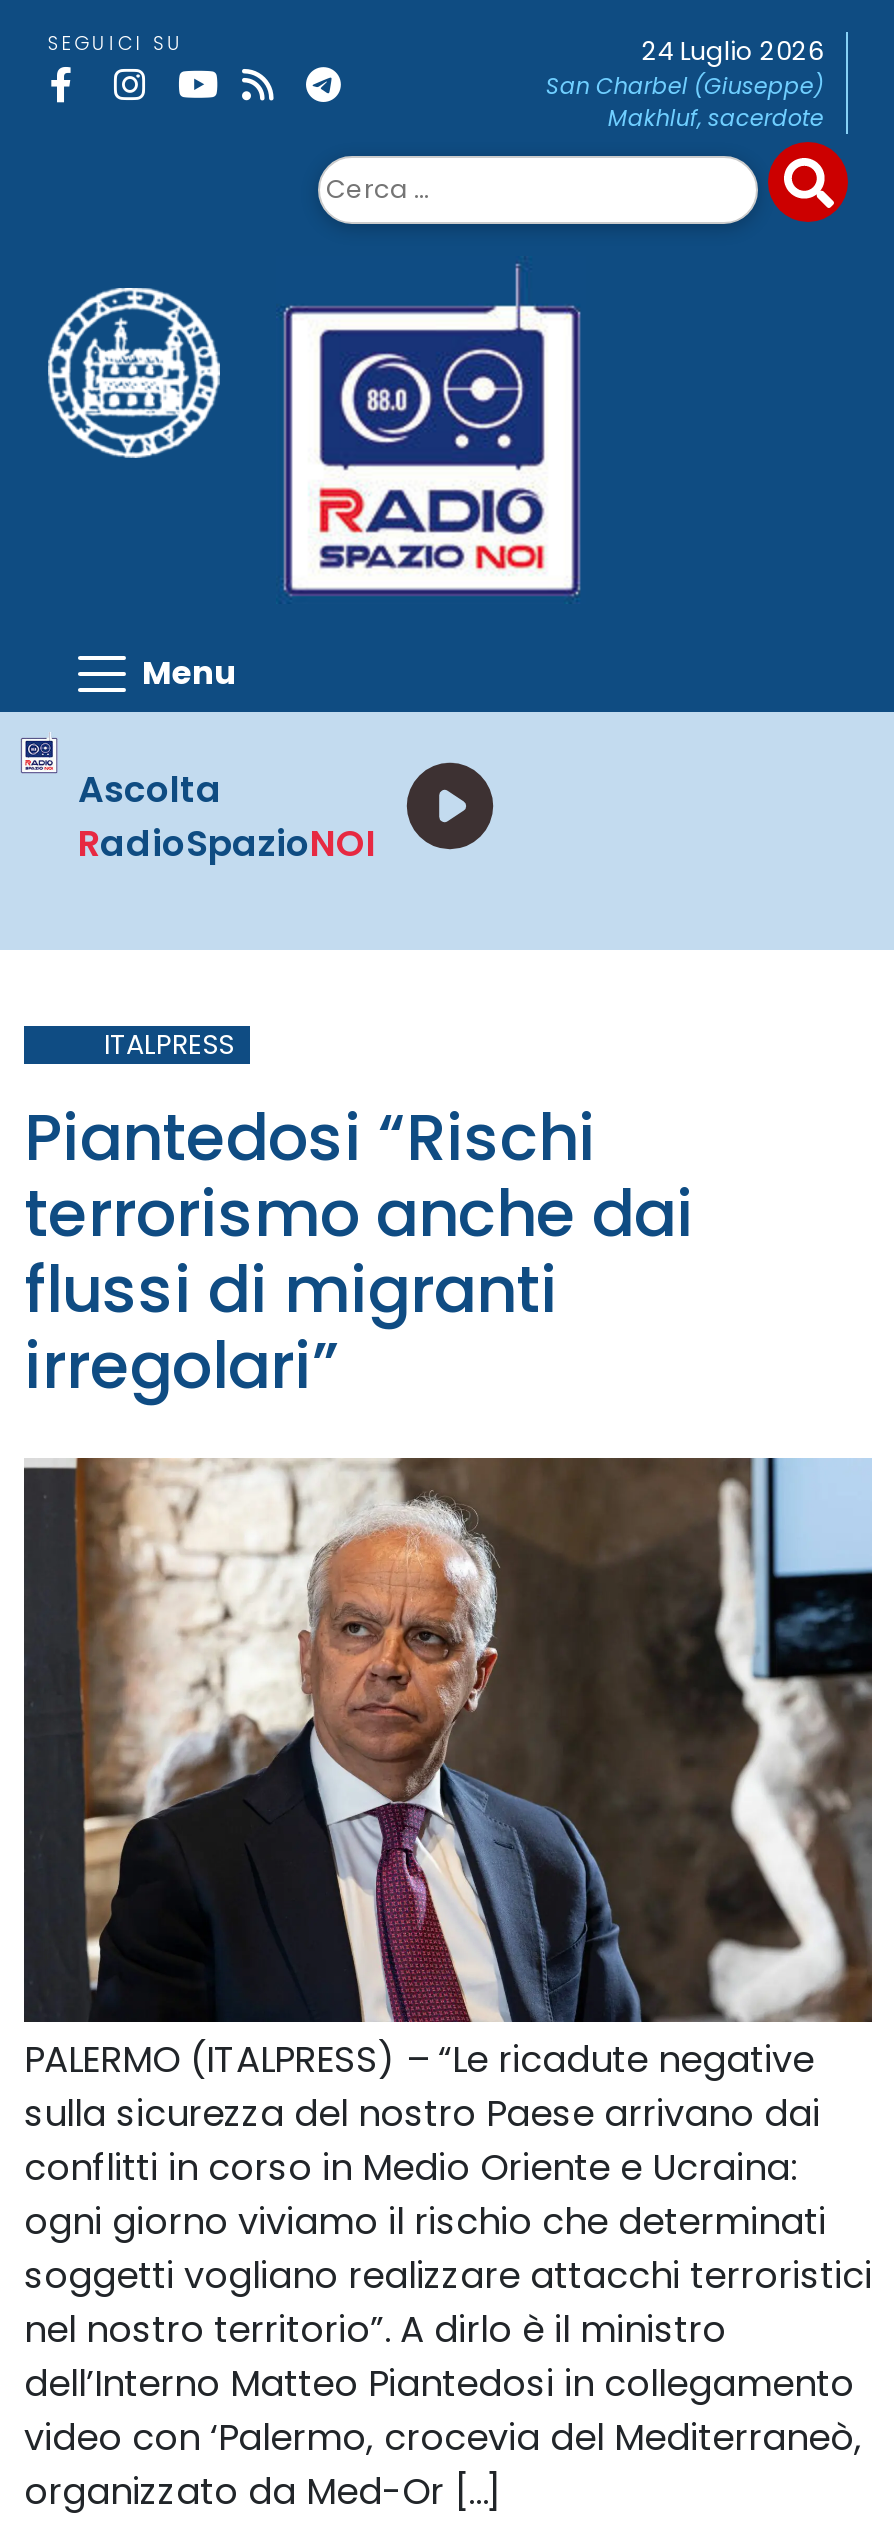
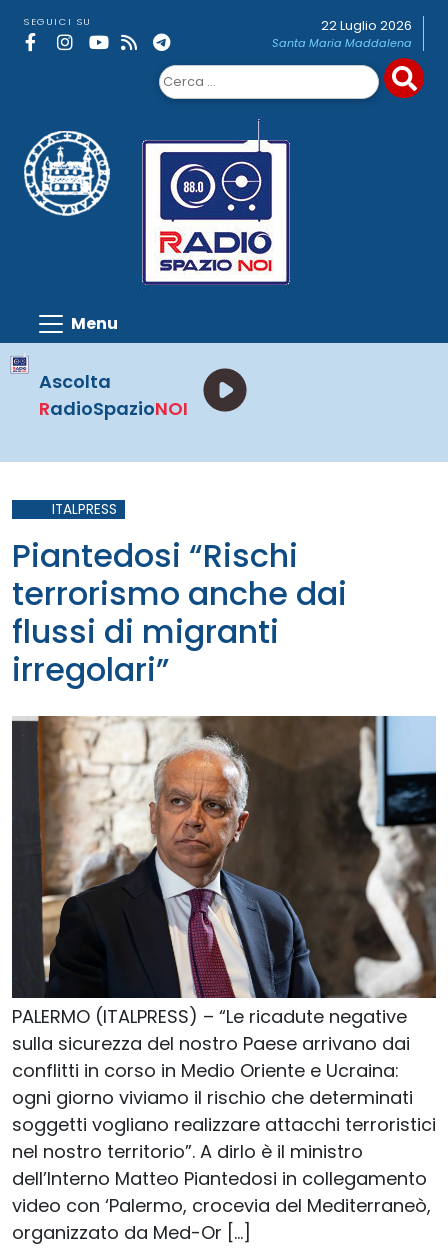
[546,34,824,134] 24 Luglio 2026 | San Charbel (Giuseppe) | Makhluf, sacerdote -> [272,17,412,51] 22 Luglio 2026 | Santa Maria Maddalena

